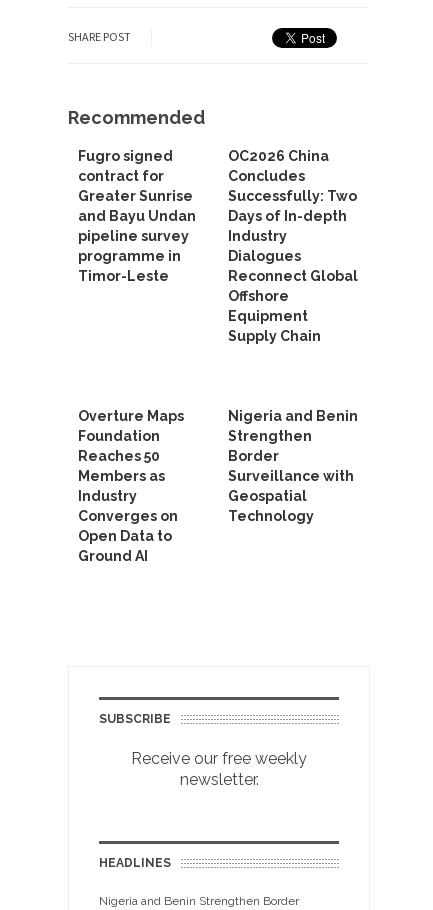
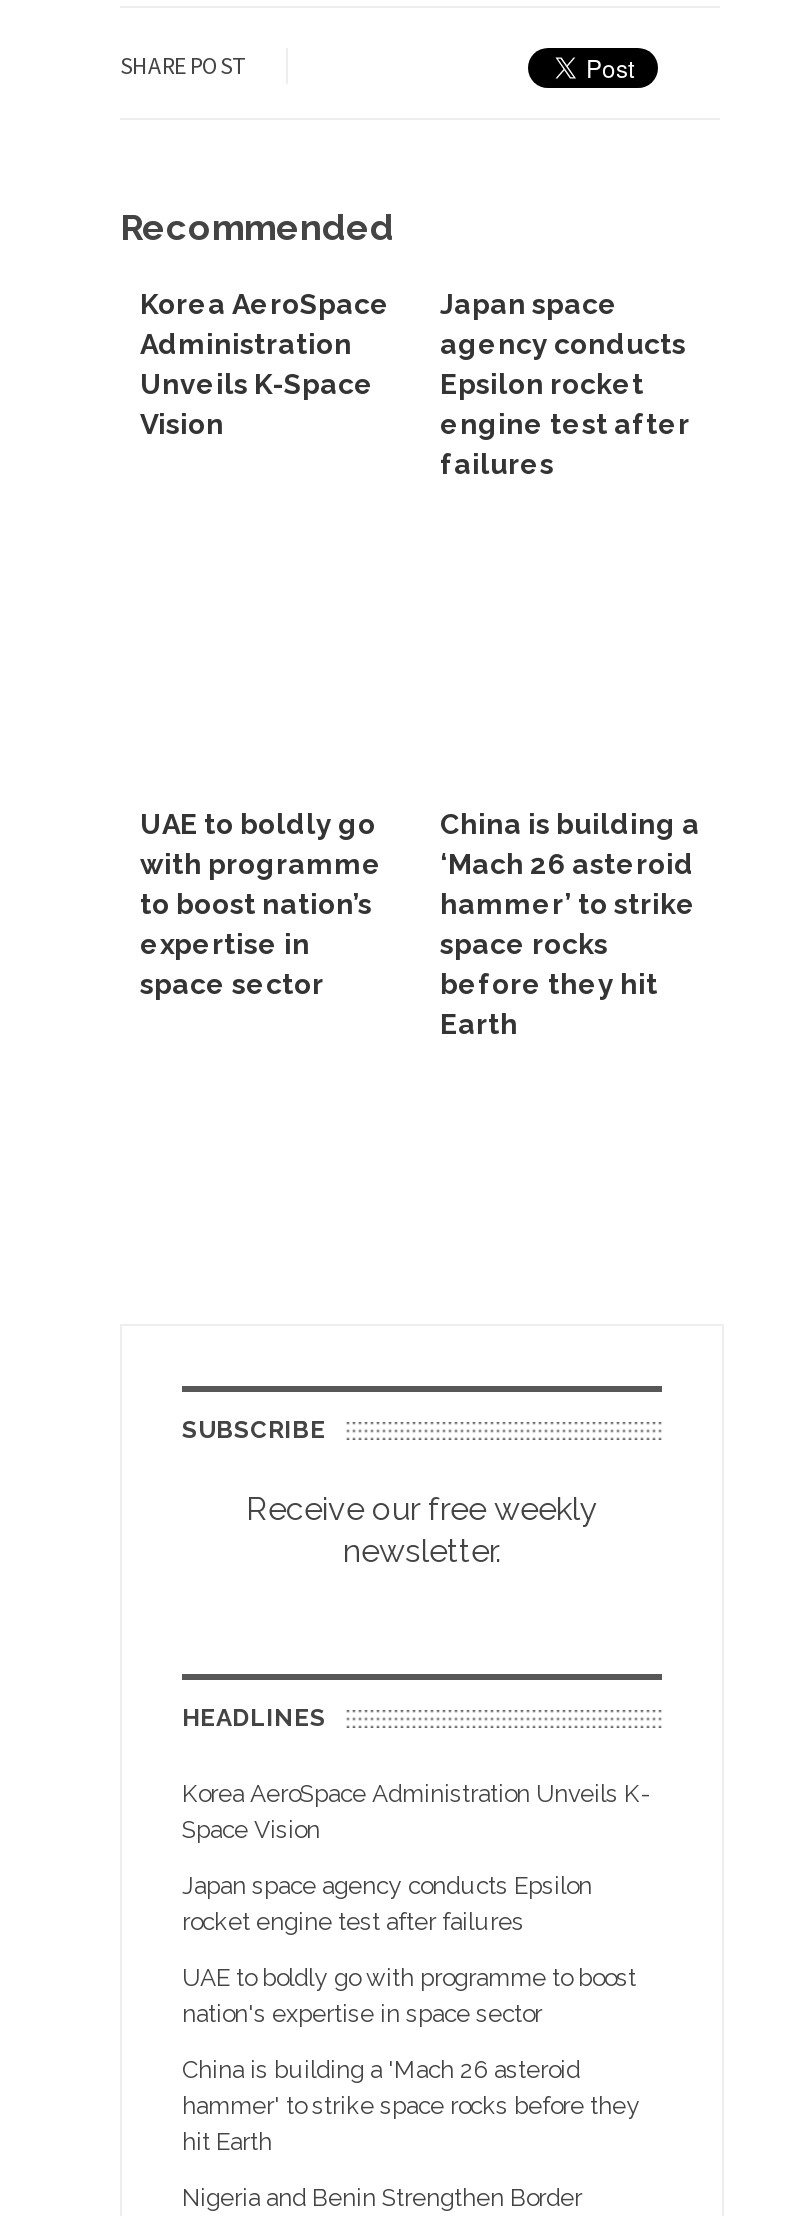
[78,148,196,284] Fugro signed | contract for | Greater Sunrise | and Bayu Undan | pipeline survey | programme in | Timor-Leste -> [140,288,390,440] Korea AeroSpace | Administration | Unveils K-Space | Vision
[228,148,358,344] OC2026 China | Concludes | Successfully: Two | Days of In-depth | Industry | Dialogues | Reconnect Global | Offshore | Equipment | Supply Chain -> [440,288,690,480] Japan space | agency conducts | Epsilon rocket | engine test after | failures
[78,408,184,564] Overture Maps | Foundation | Reaches 50 | Members as | Industry | Converges on | Open Data to | Ground AI -> [140,808,382,1000] UAE to boldly go | with programme | to boost nation’s | expertise in | space sector
[228,408,358,524] Nigeria and Benin | Strengthen | Border | Surveillance with | Geospatial | Technology -> [440,808,700,1040] China is building a | ‘Mach 26 asteroid | hammer’ to strike | space rocks | before they hit | Earth
none -> [182,1780,650,2156] Korea AeroSpace Administration Unveils K- | Space Vision | Japan space agency conducts Epsilon | rocket engine test after failures | UAE to boldly go with programme to boost | nation's expertise in space sector | China is building a 'Mach 26 asteroid | hammer' to strike space rocks before they | hit Earth

